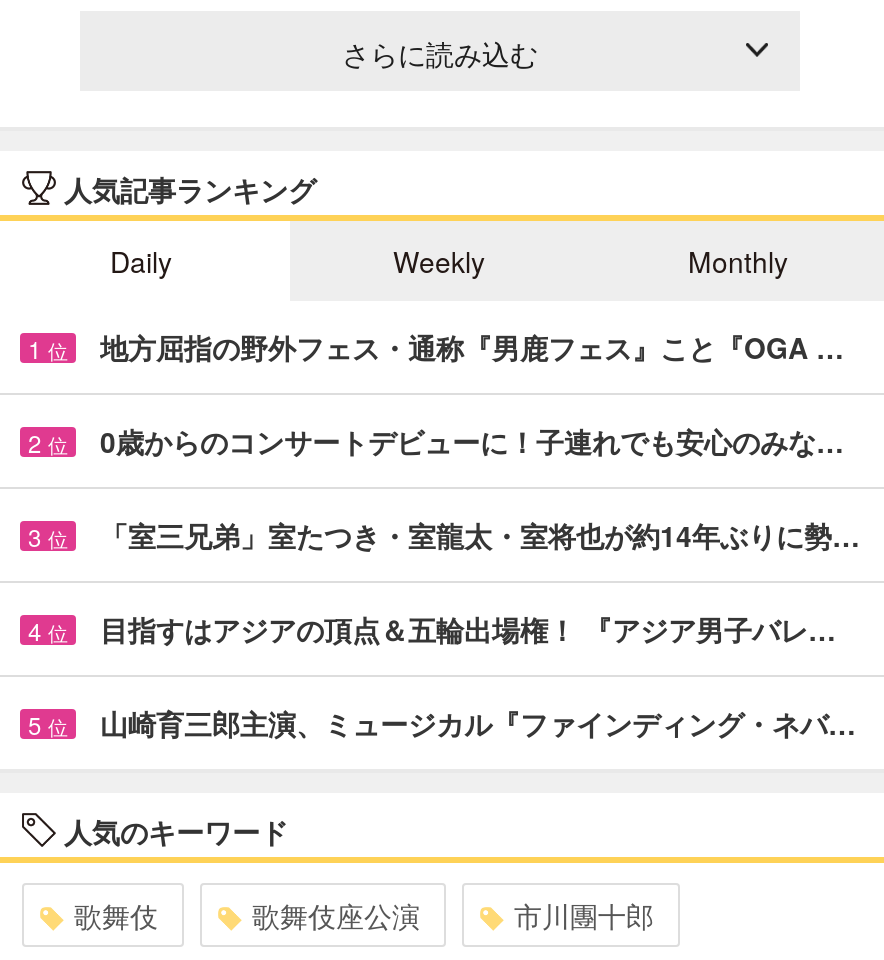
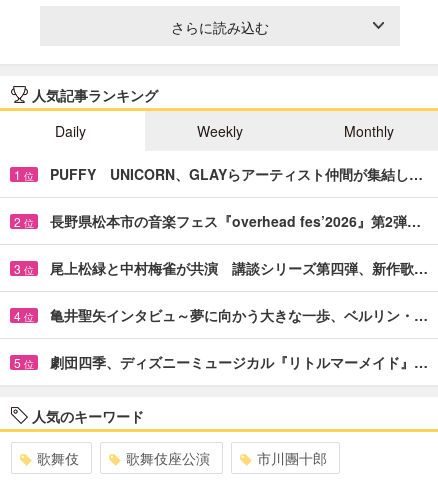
[100,327,844,367] 地方屈指の野外フェス・通称『男鹿フェス』こと『OGA … -> [50,164,423,184] PUFFY UNICORN、GLAYらアーティスト仲間が集結し…
[100,421,844,461] 0歳からのコンサートデビューに！子連れでも安心のみな… -> [50,211,421,231] 長野県松本市の音楽フェス『overhead fes’2026』第2弾…
[100,515,860,555] 「室三兄弟」室たつき・室龍太・室将也が約14年ぶりに勢… -> [50,258,428,278] 尾上松緑と中村梅雀が共演 講談シリーズ第四弾、新作歌…
[100,609,836,649] 目指すはアジアの頂点＆五輪出場権！ 『アジア男子バレ… -> [50,305,428,325] 亀井聖矢インタビュ～夢に向かう大きな一歩、ベルリン・…
[100,703,856,743] 山崎育三郎主演、ミュージカル『ファインディング・ネバ… -> [50,352,428,372] 劇団四季、ディズニーミュージカル『リトルマーメイド』…

